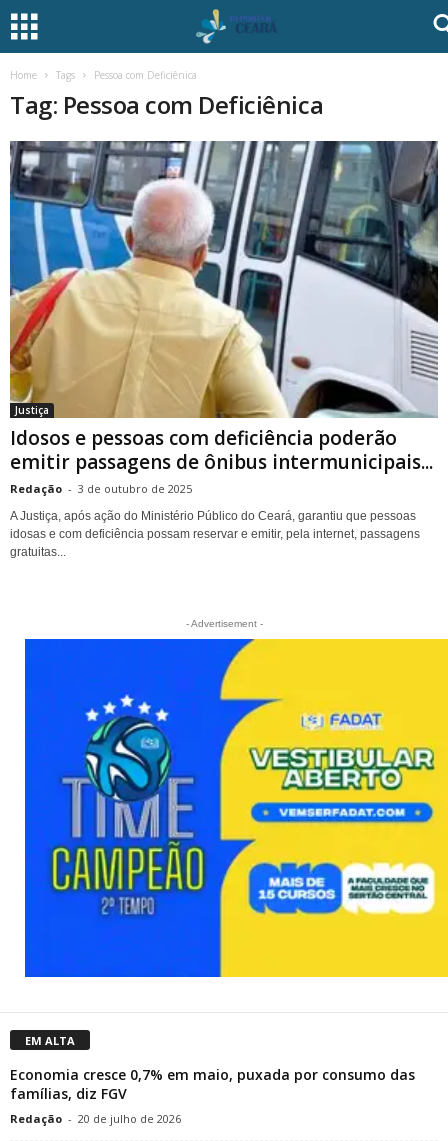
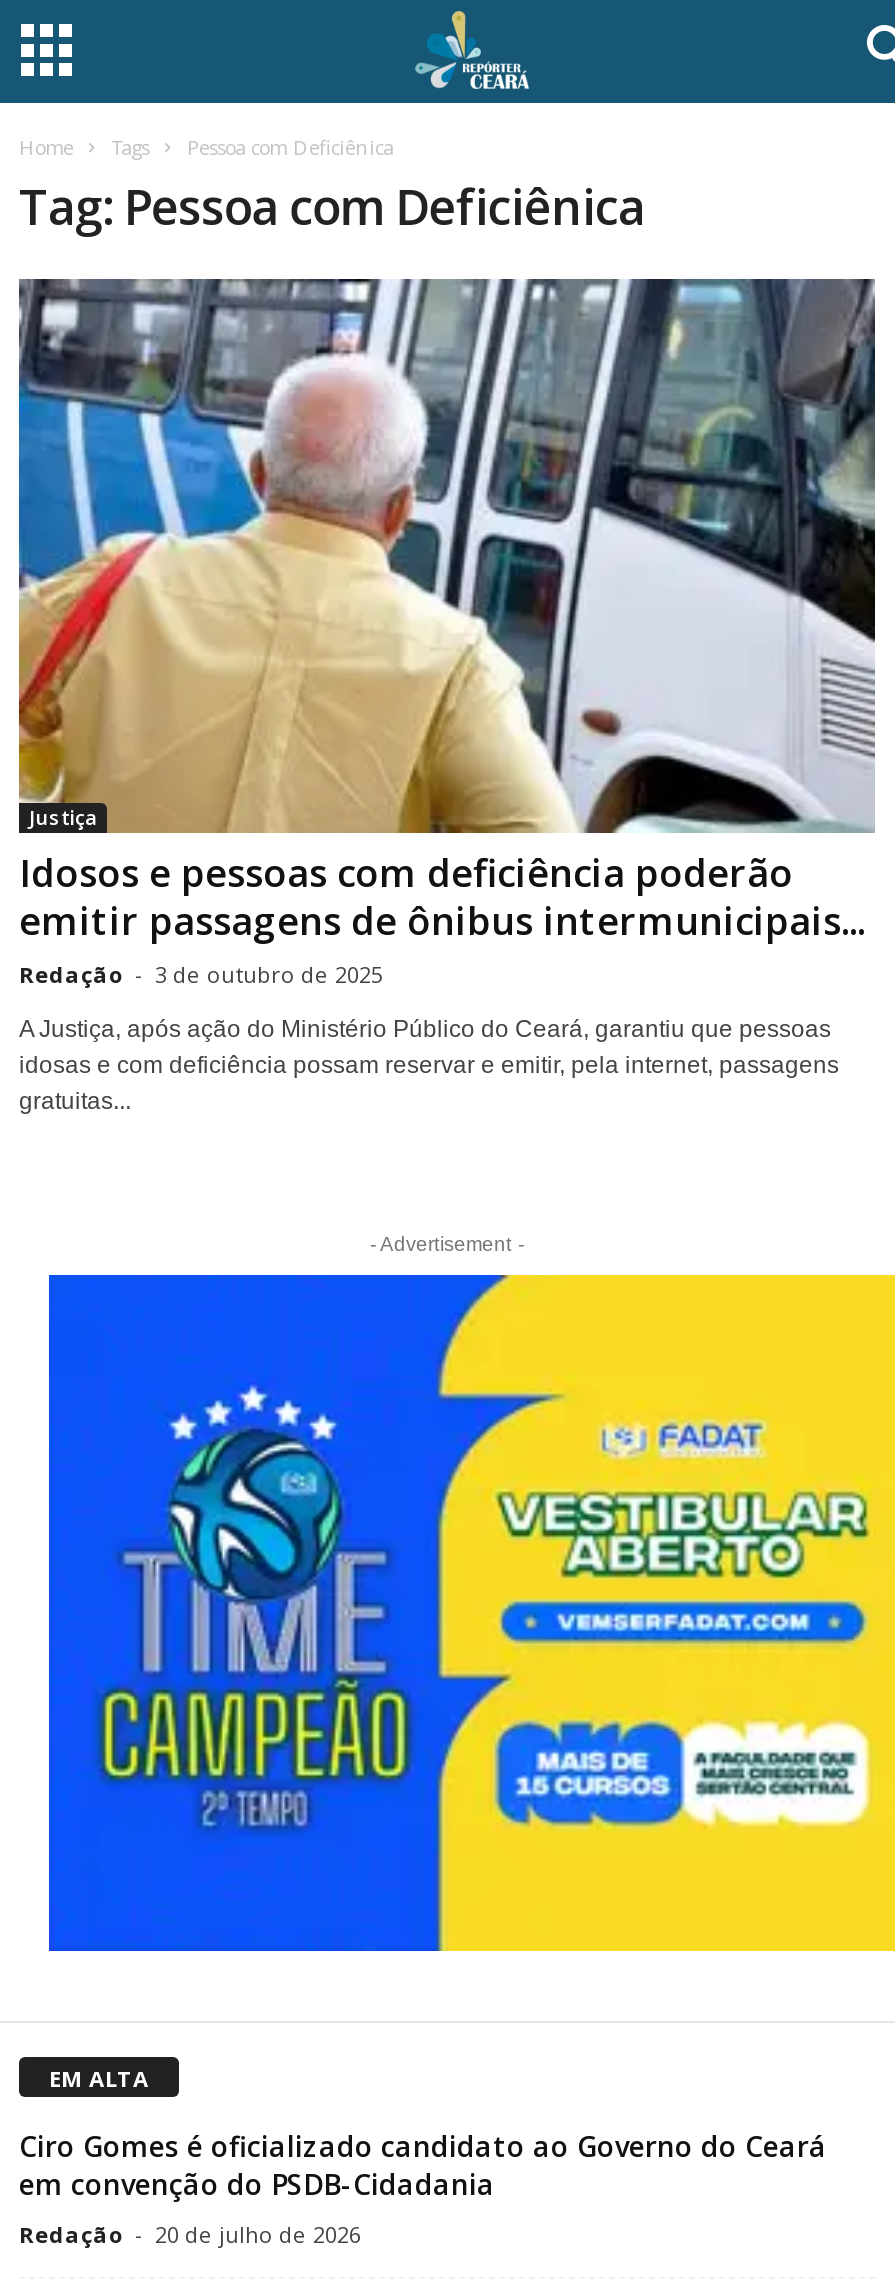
[196,7,265,46] [image] -> [393,9,531,91] [image]
[10,1065,415,1103] Economia cresce 0,7% em maio, puxada por consumo das | famílias, diz FGV -> [19,2126,827,2202] Ciro Gomes é oficializado candidato ao Governo do Ceará | em convenção do PSDB-Cidadania

